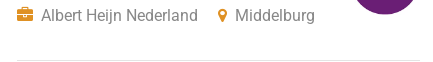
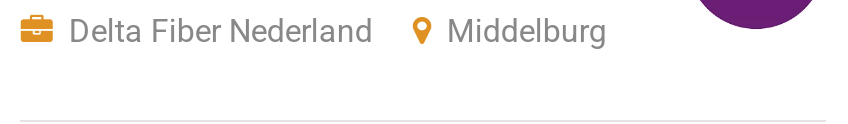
[41,6,198,25] Albert Heijn Nederland -> [69,13,373,51] Delta Fiber Nederland

